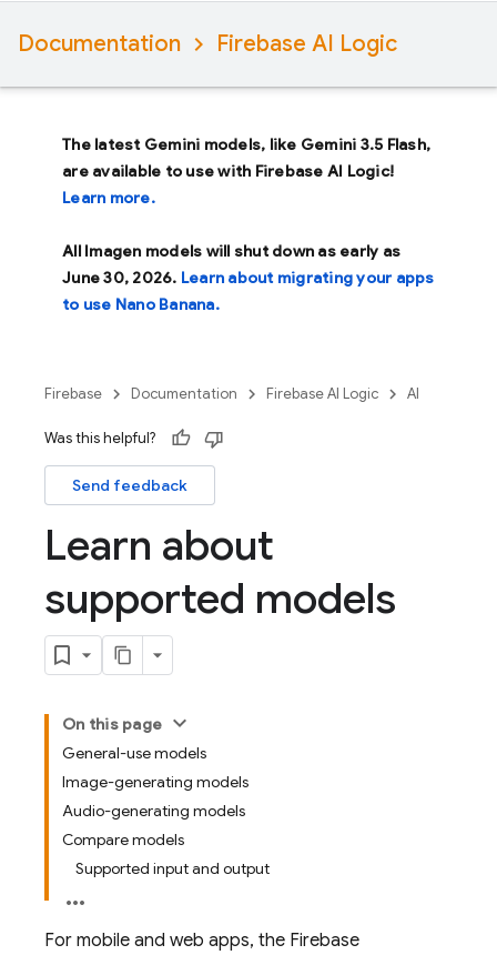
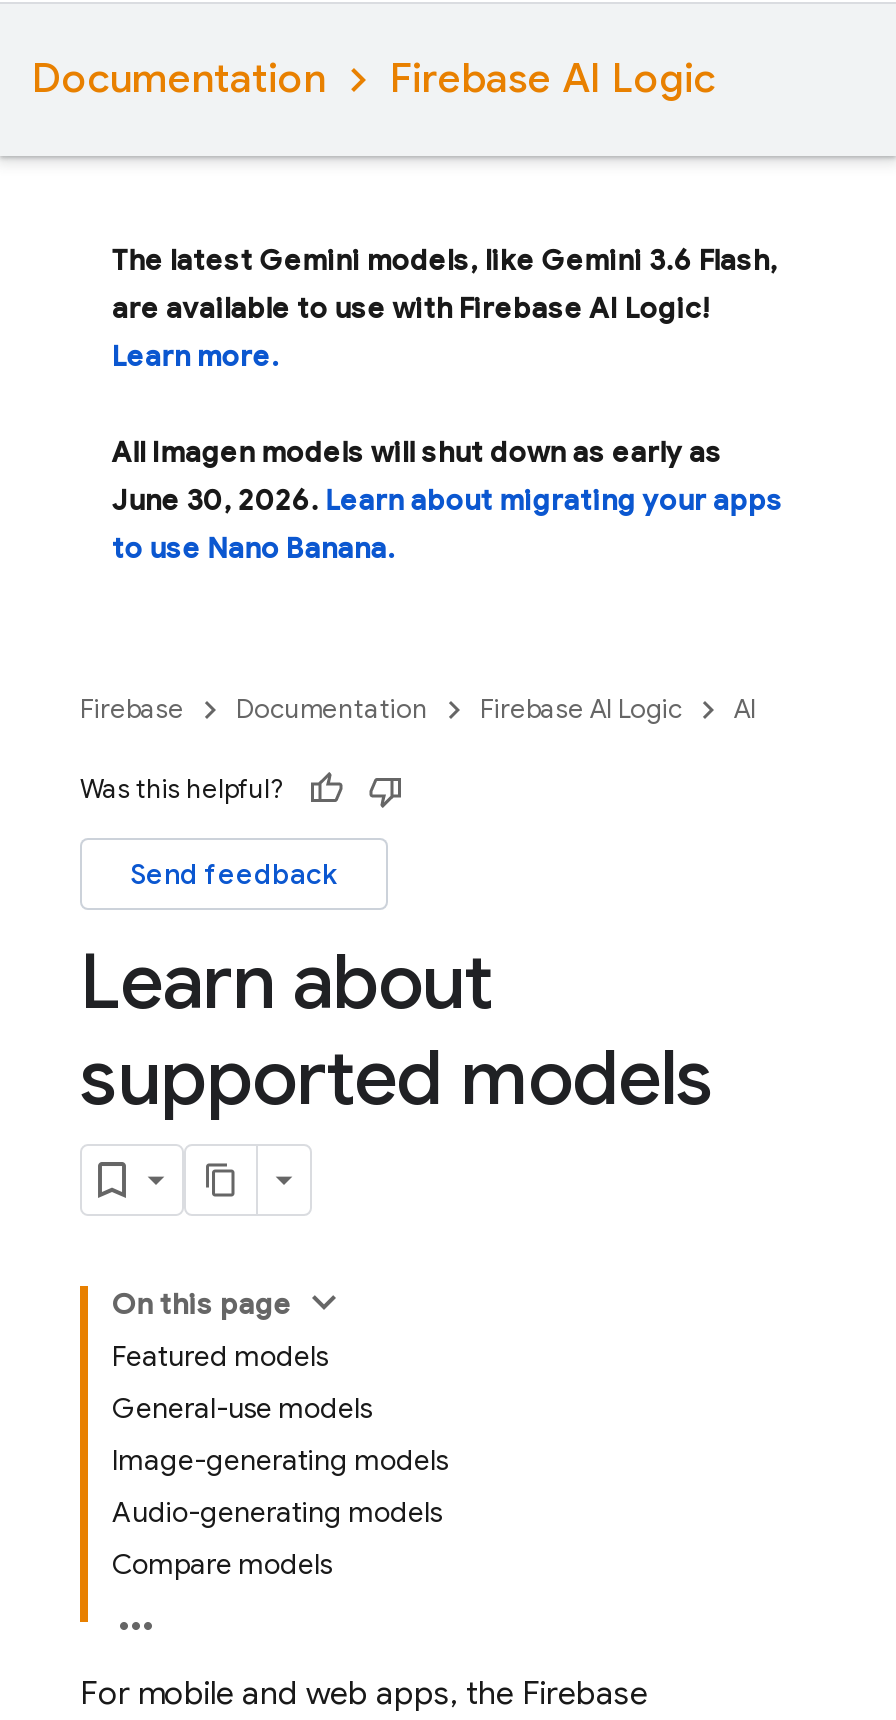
[62,134,430,154] The latest Gemini models, like Gemini 3.5 Flash, -> [112,242,778,278] The latest Gemini models, like Gemini 3.6 Flash,
none -> [112,1338,328,1374] Featured models
moved [62,743,248,850] -> [112,1390,448,1582]: General-use models | Image-generating models | Audio-generating models | Compare models
[75,858,270,878] Supported input and output -> none

